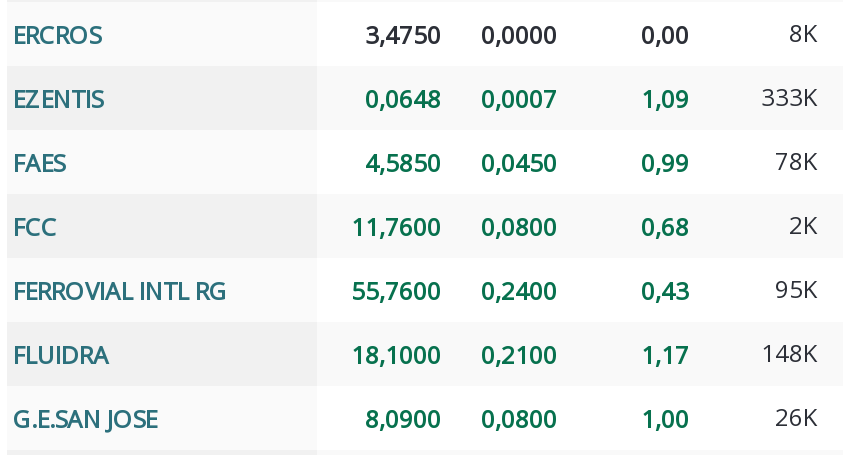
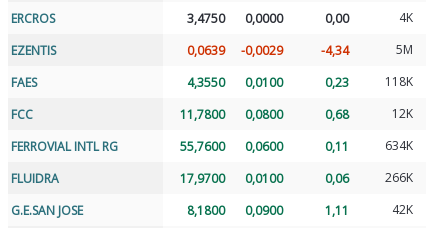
[789,16,817,50] 8K -> [399,9,413,26] 4K
[365,80,817,115] 0,0648 | 0,0007 | 1,09 | 333K -> [187,41,413,59] 0,0639 | -0,0029 | -4,34 | 5M
[365,144,817,179] 4,5850 | 0,0450 | 0,99 | 78K -> [187,73,413,91] 4,3550 | 0,0100 | 0,23 | 118K
[351,209,557,243] 11,7600 0,0800 -> [180,106,283,123] 11,7800 0,0800
[789,208,817,242] 2K -> [392,105,413,122] 12K
[481,272,817,307] 0,2400 | 0,43 | 95K -> [245,137,413,155] 0,0600 | 0,11 | 634K
[351,336,817,371] 18,1000 | 0,2100 | 1,17 | 148K -> [180,169,413,187] 17,9700 | 0,0100 | 0,06 | 266K
[365,400,817,435] 8,0900 | 0,0800 | 1,00 | 26K -> [187,201,413,219] 8,1800 | 0,0900 | 1,11 | 42K

